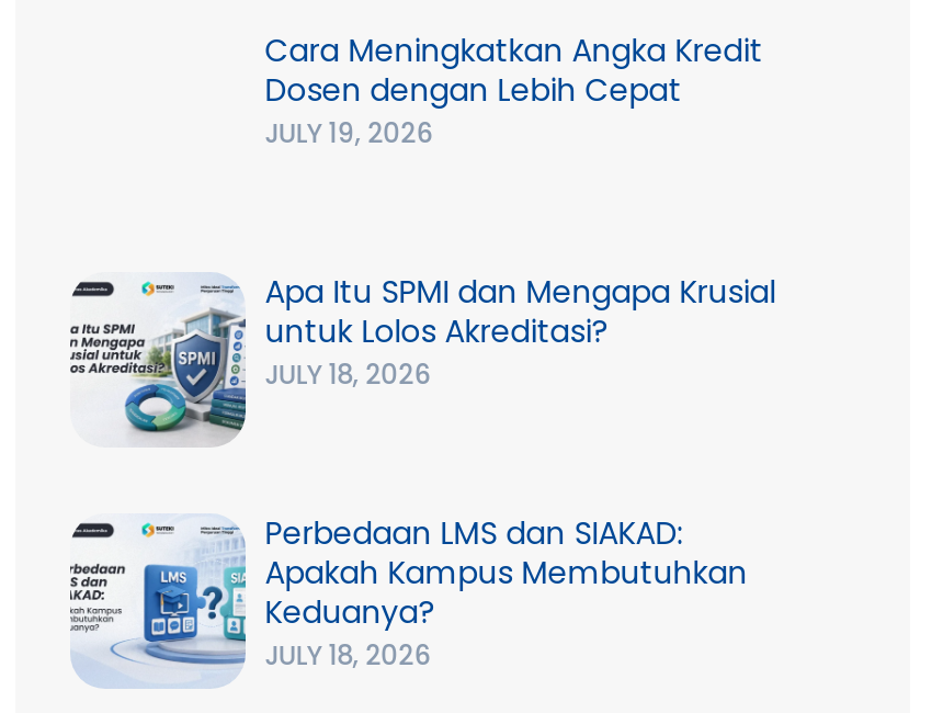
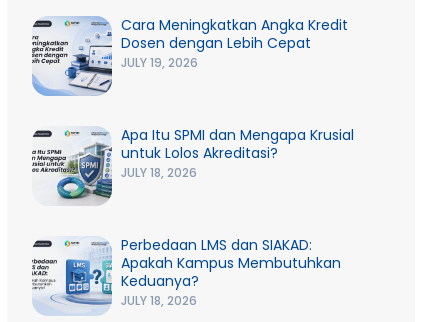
none -> [31,15,113,97] [image]

